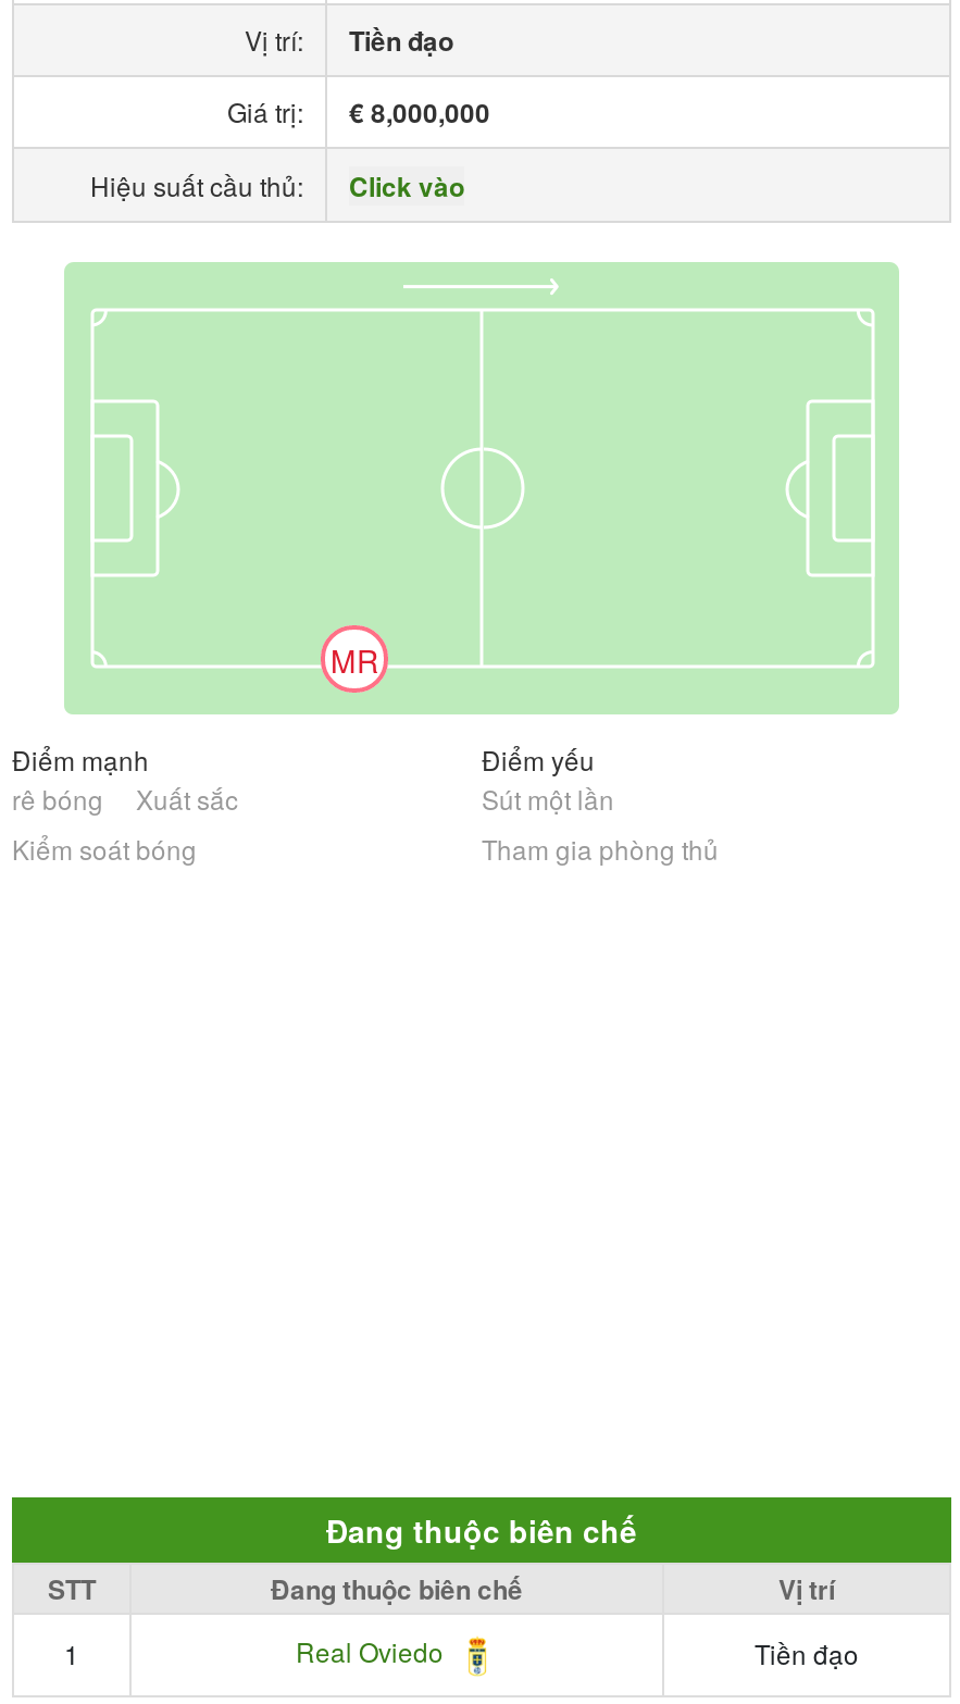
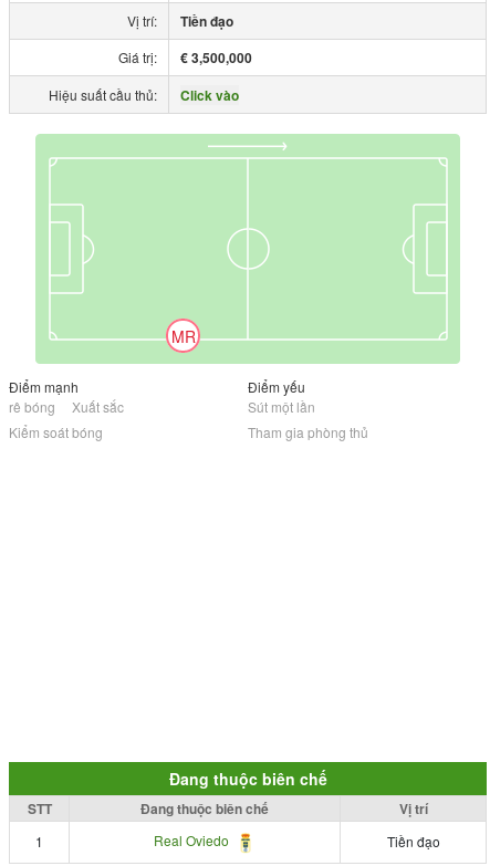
[227,92,490,132] Giá trị: € 8,000,000 -> [118,48,252,67] Giá trị: € 3,500,000

